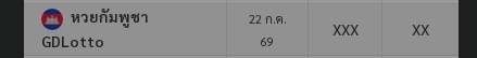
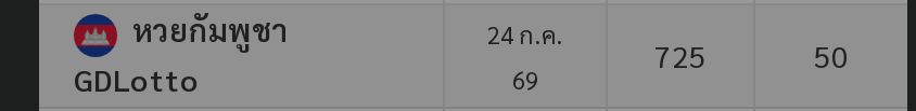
[248,11,286,27] 22 ก.ค. -> [487,18,563,50] 24 ก.ค.
[332,19,429,38] XXX | XX -> [654,35,849,74] 725 | 50

